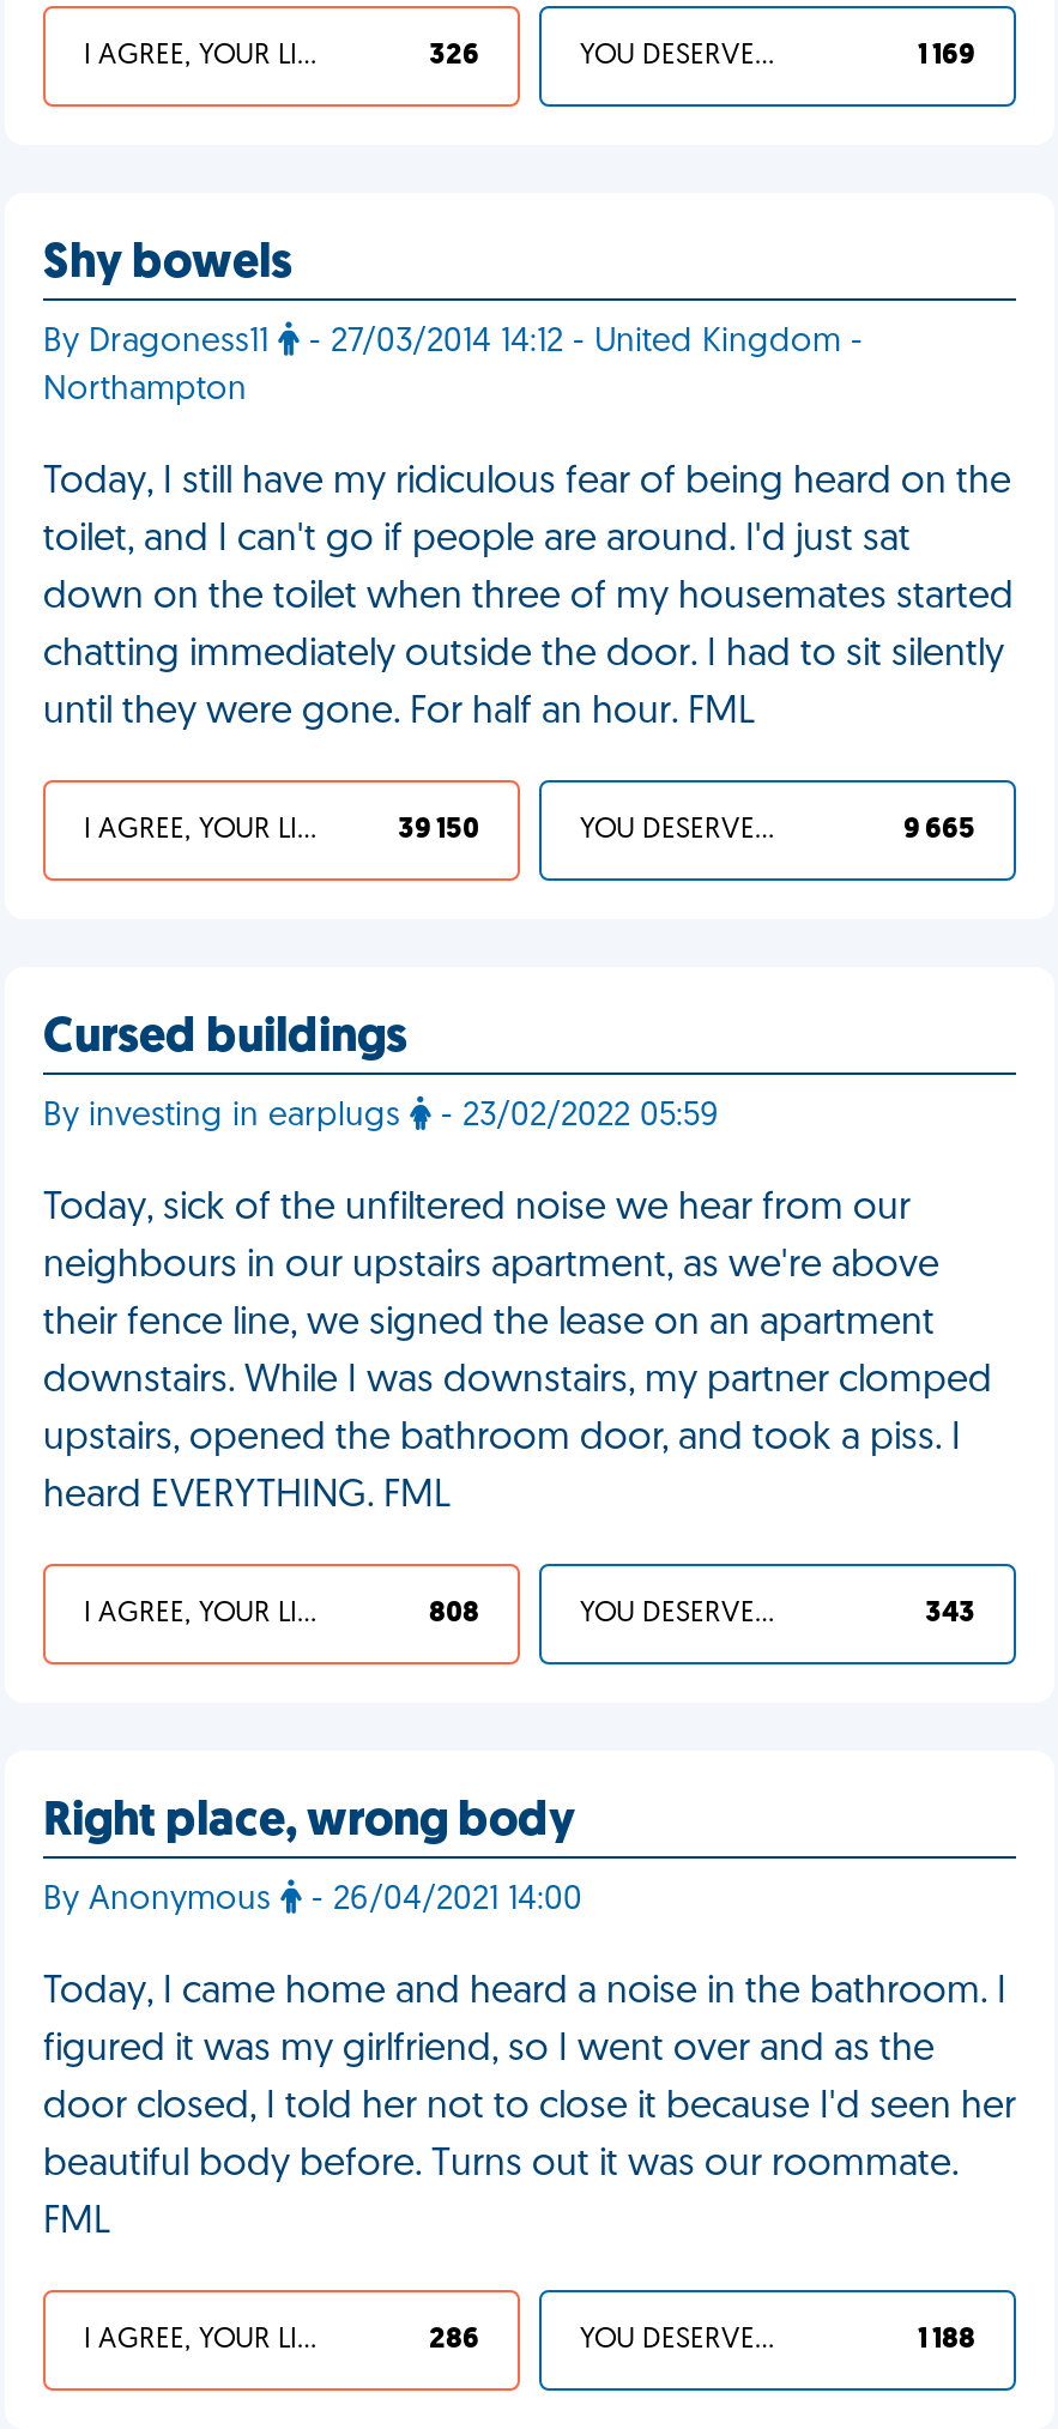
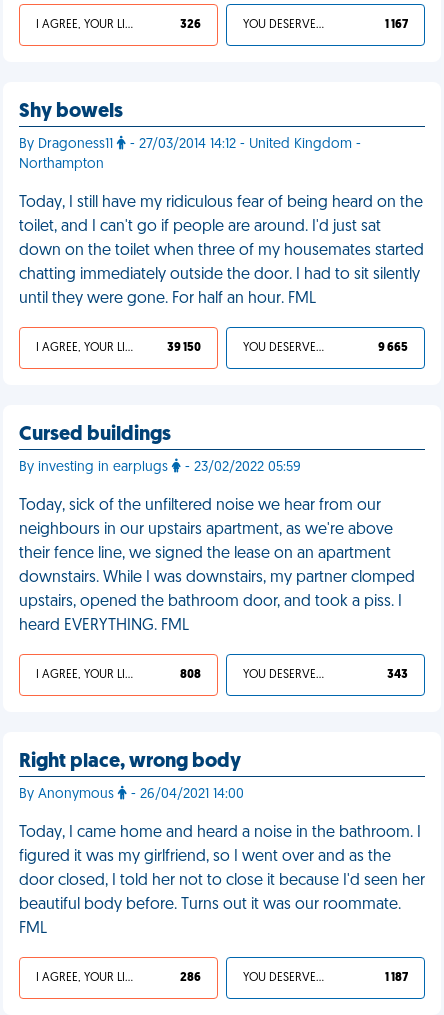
[918,42,975,71] 1 169 -> [385,19,408,31] 1 167
[918,2326,975,2355] 1 188 -> [385,972,408,984] 1 187

